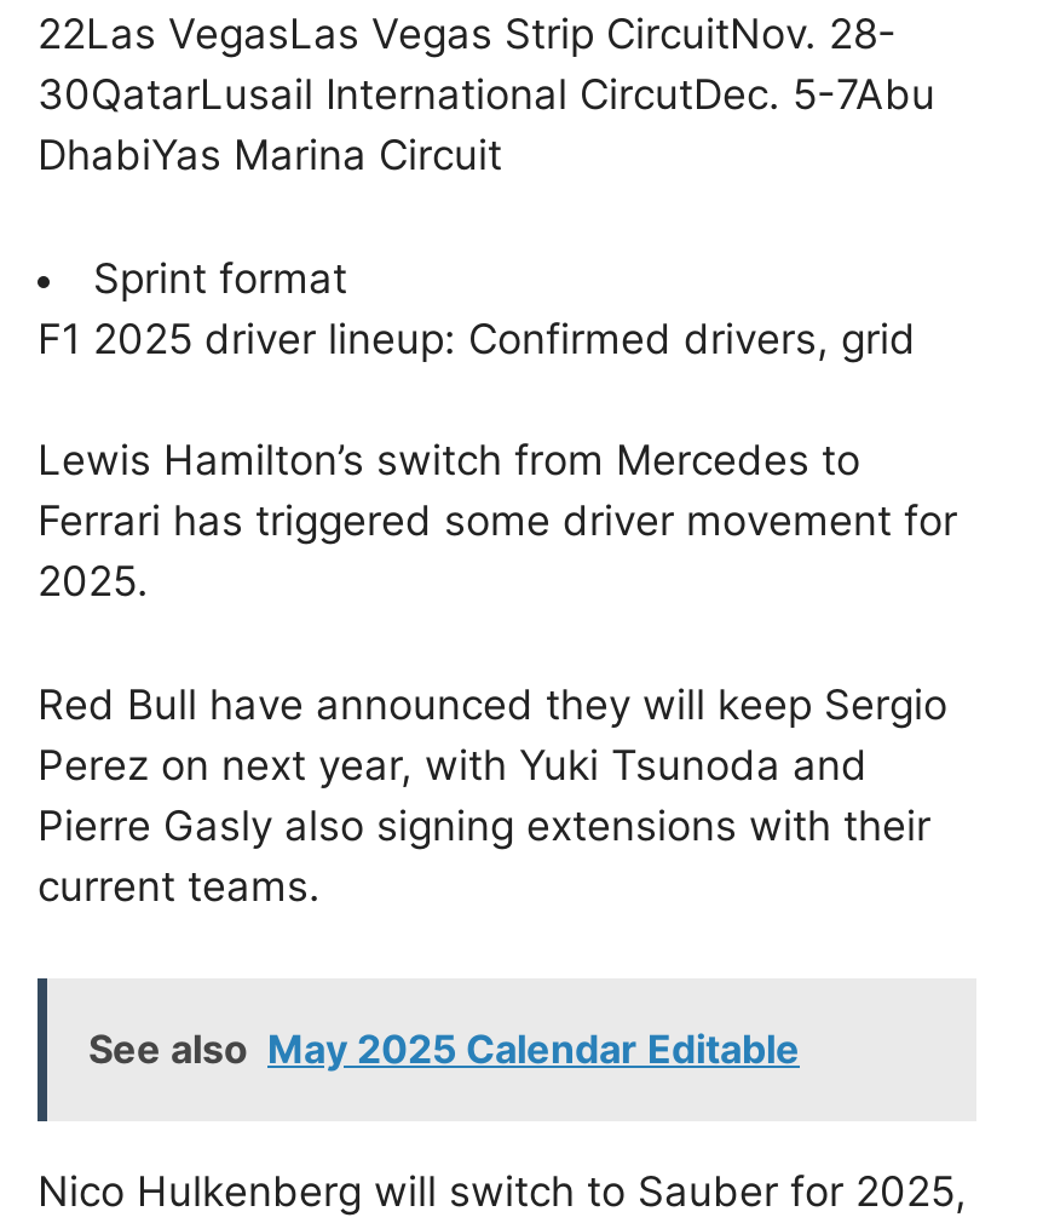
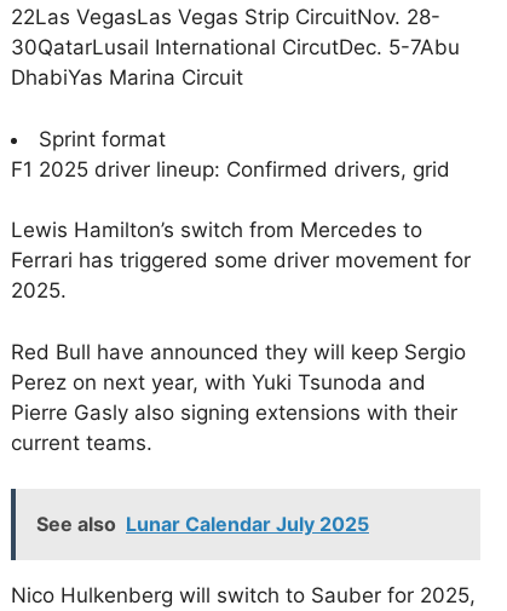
[88,1024,800,1073] See also May 2025 Calendar Editable -> [36,512,369,536] See also Lunar Calendar July 2025

